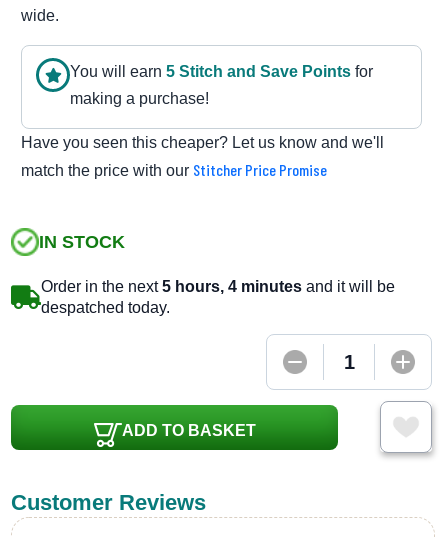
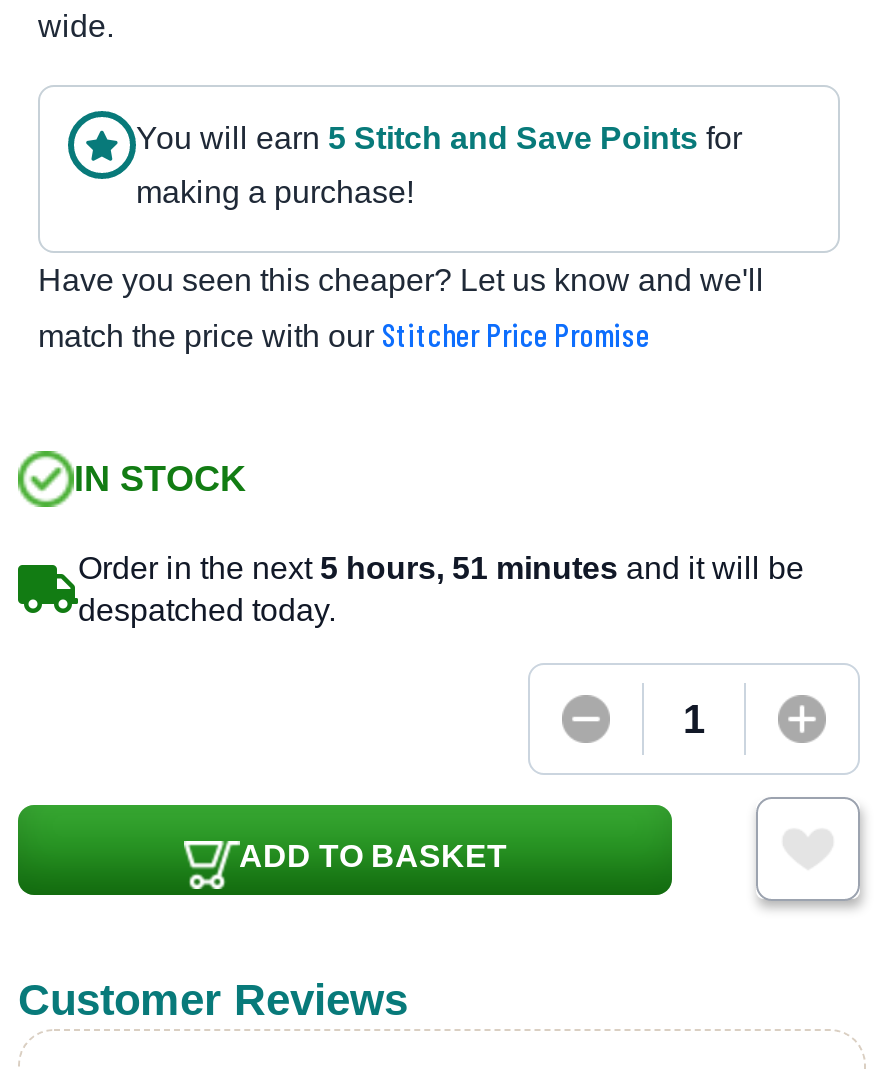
[41,278,395,295] Order in the next 5 hours, 4 minutes and it will be -> [78,551,804,585] Order in the next 5 hours, 51 minutes and it will be

